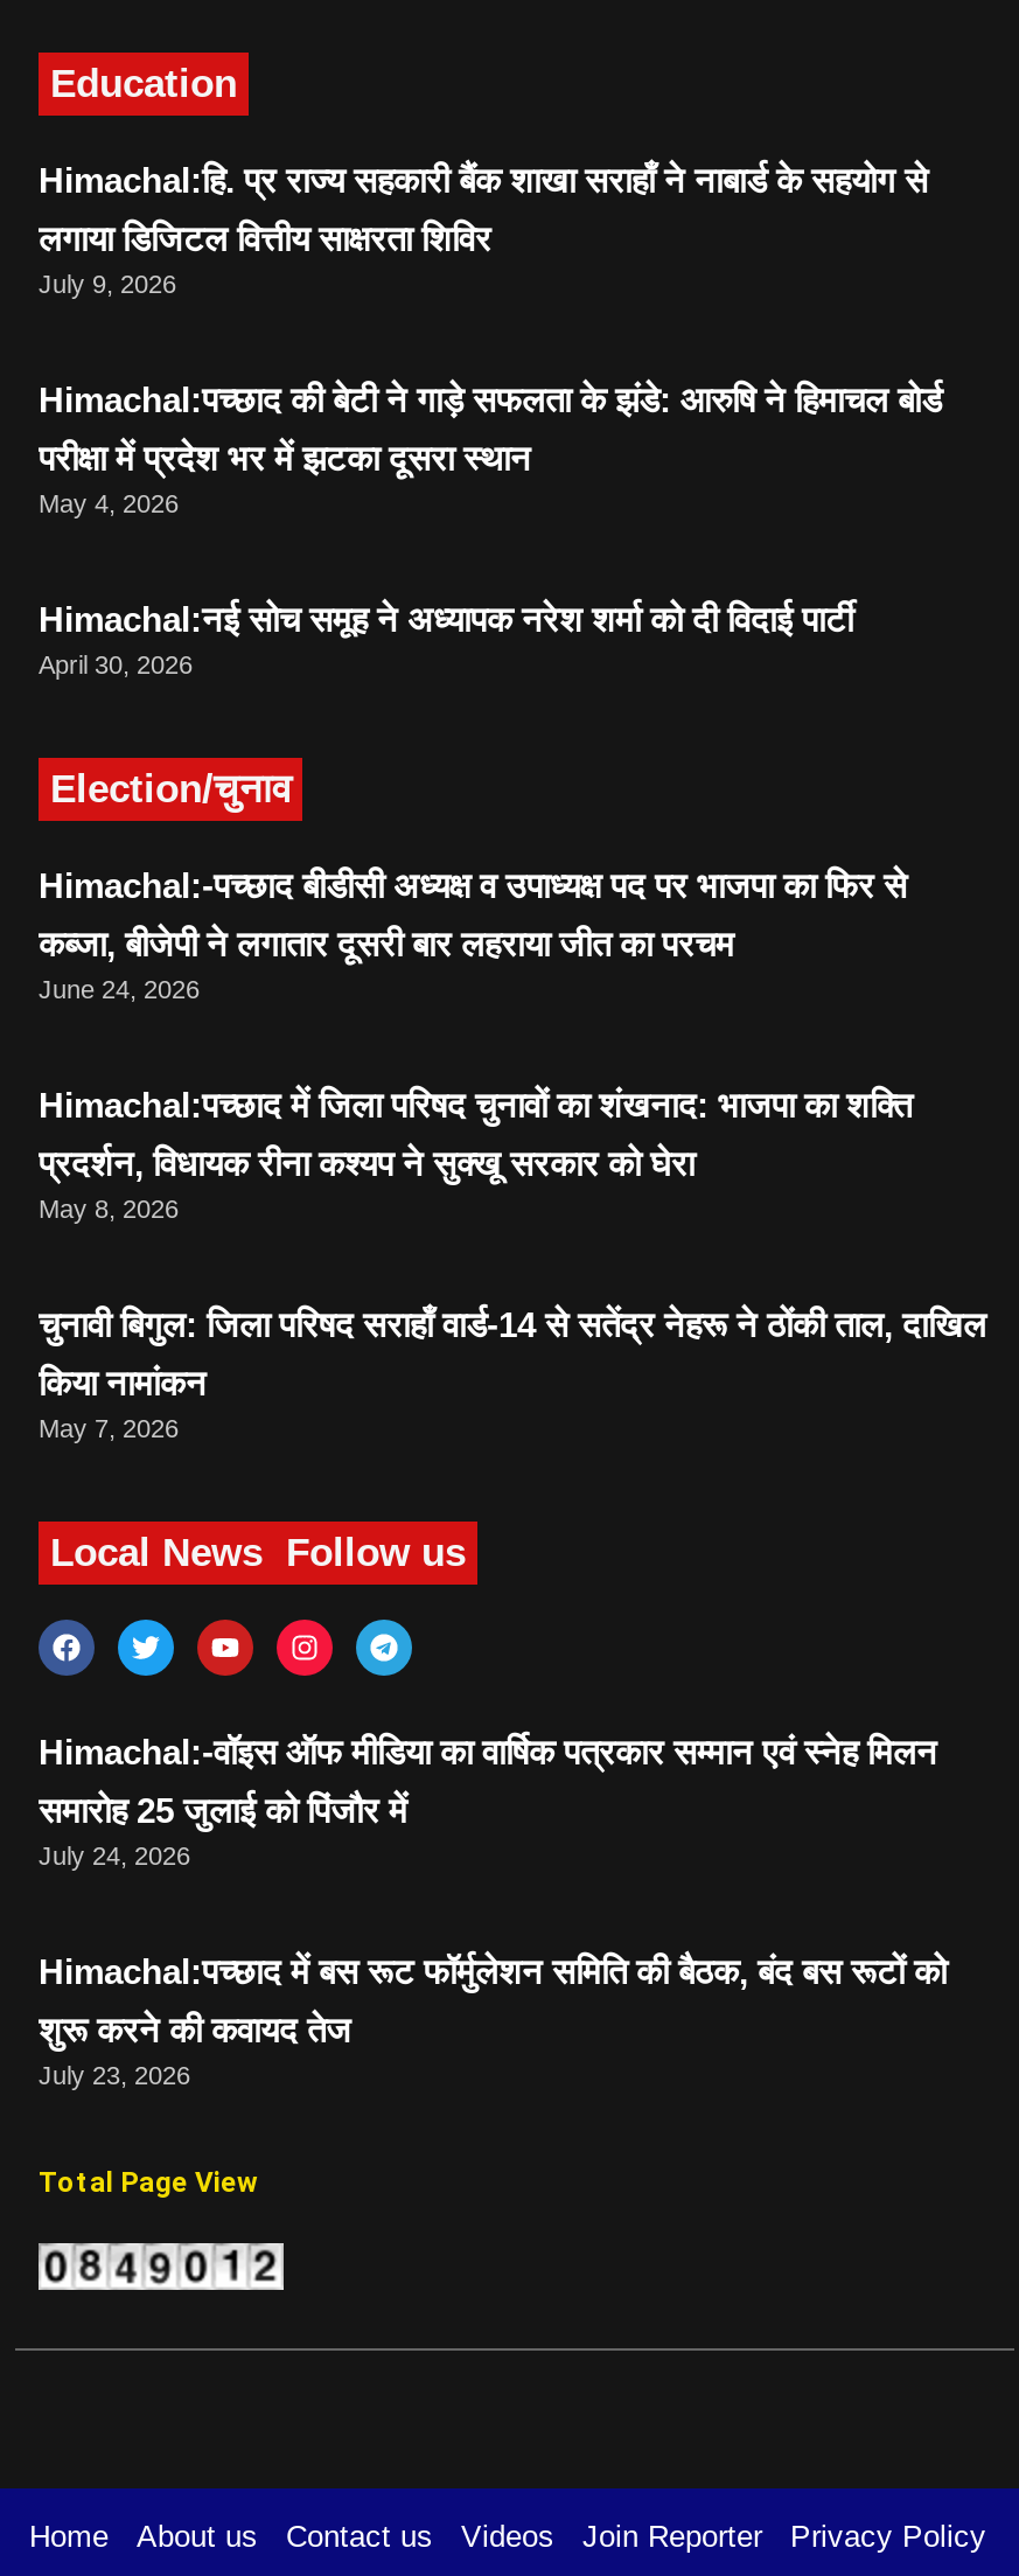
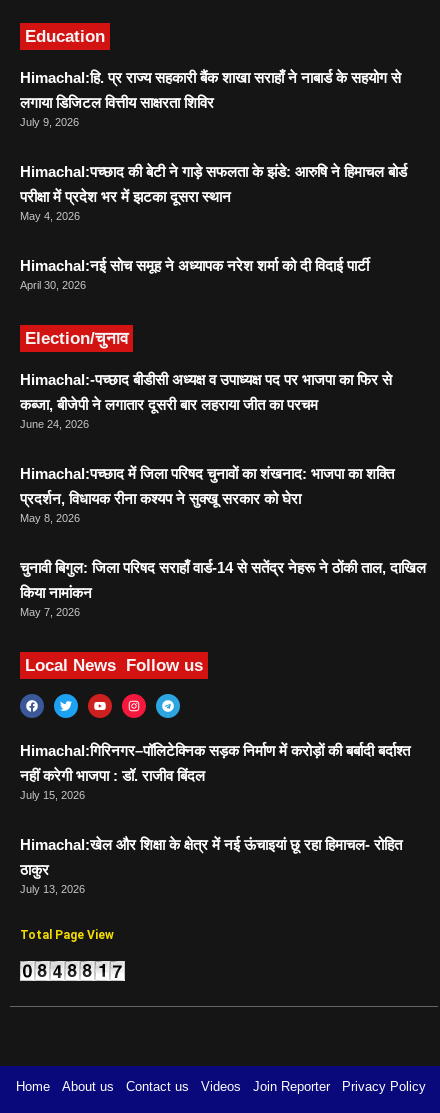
[39,1732,937,1771] Himachal:-वॉइस ऑफ मीडिया का वार्षिक पत्रकार सम्मान एवं स्नेह मिलन -> [20,742,410,759] Himachal:गिरिनगर–पॉलिटेक्निक सड़क निर्माण में करोड़ों की बर्बादी बर्दाश्त
[39,1790,407,1869] समारोह 25 जुलाई को पिंजौर में | July 24, 2026 -> [20,767,205,801] नहीं करेगी भाजपा : डॉ. राजीव बिंदल | July 15, 2026
[39,1951,947,1991] Himachal:पच्छाद में बस रूट फॉर्मुलेशन समिति की बैठक, बंद बस रूटों को -> [20,836,402,853] Himachal:खेल और शिक्षा के क्षेत्र में नई ऊंचाइयां छू रहा हिमाचल- रोहित
[39,2009,351,2089] शुरू करने की कवायद तेज | July 23, 2026 -> [20,861,85,895] ठाकुर | July 13, 2026

